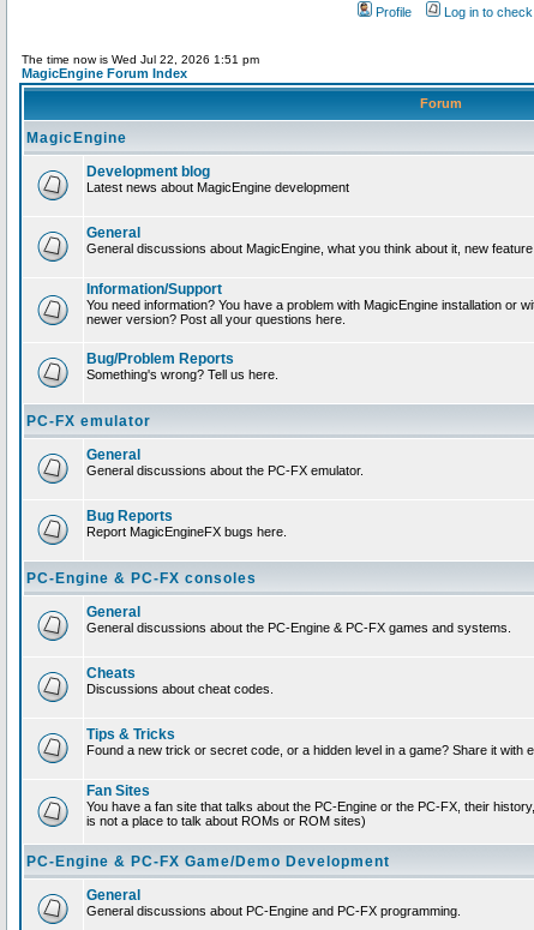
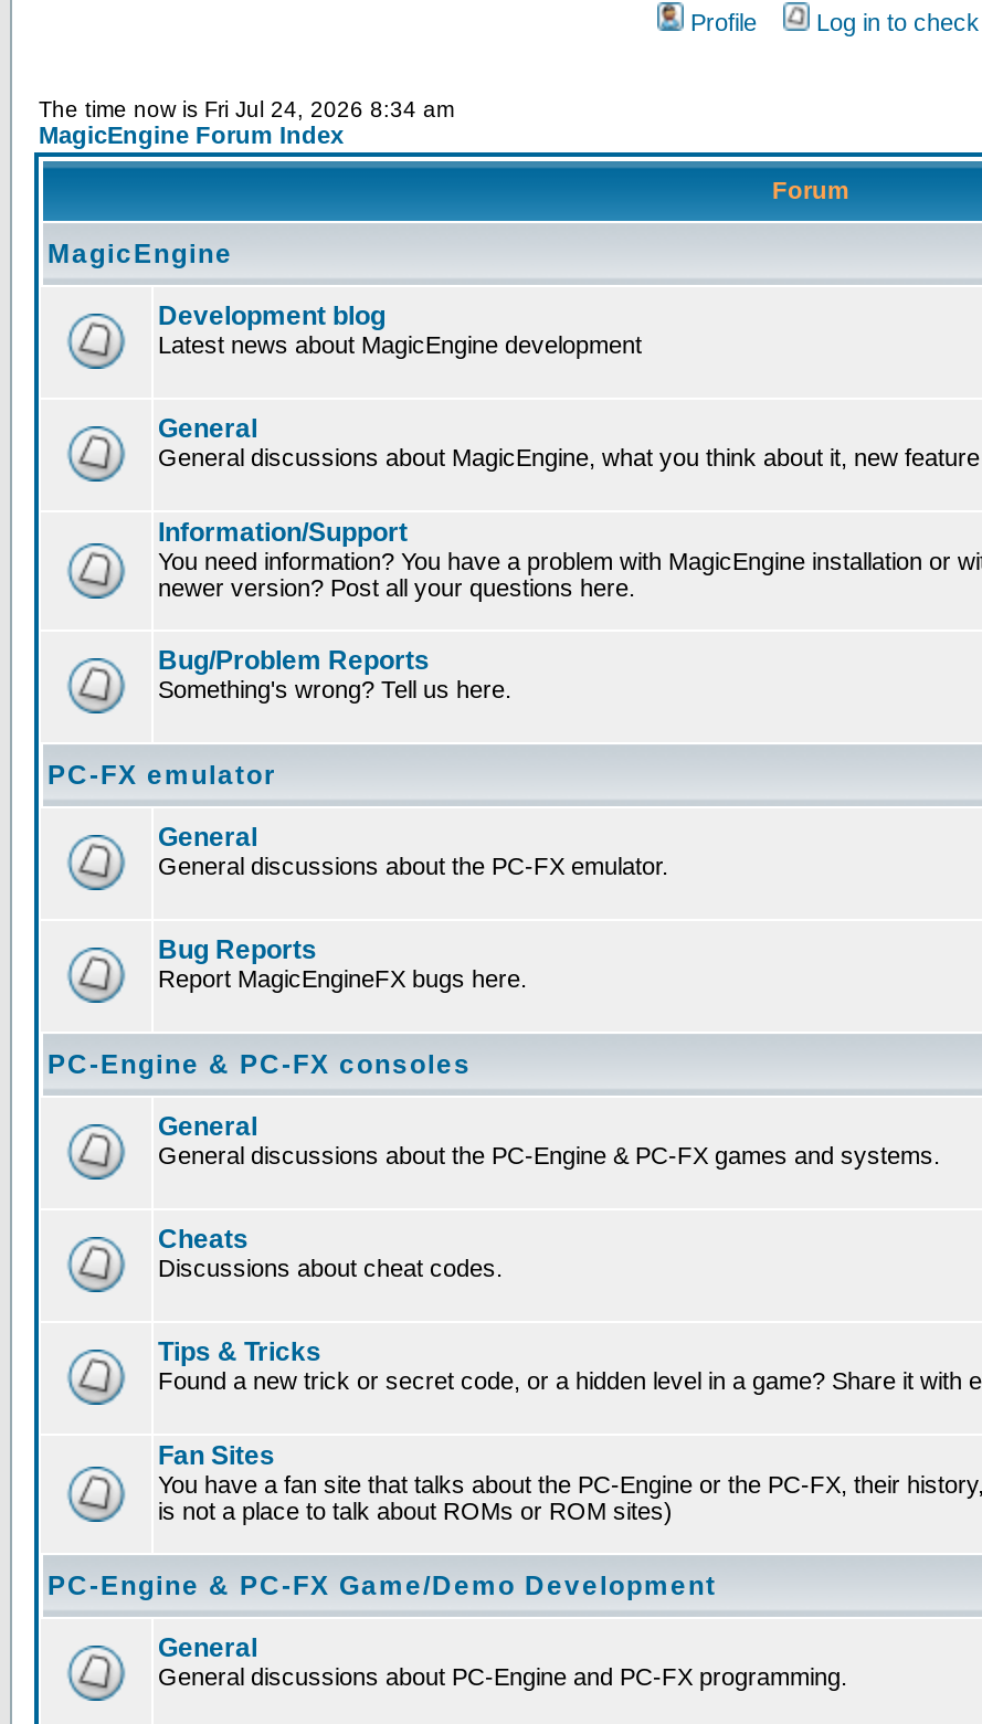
[22,53,259,66] The time now is Wed Jul 22, 2026 1:51 pm -> [39,97,454,121] The time now is Fri Jul 24, 2026 8:34 am

